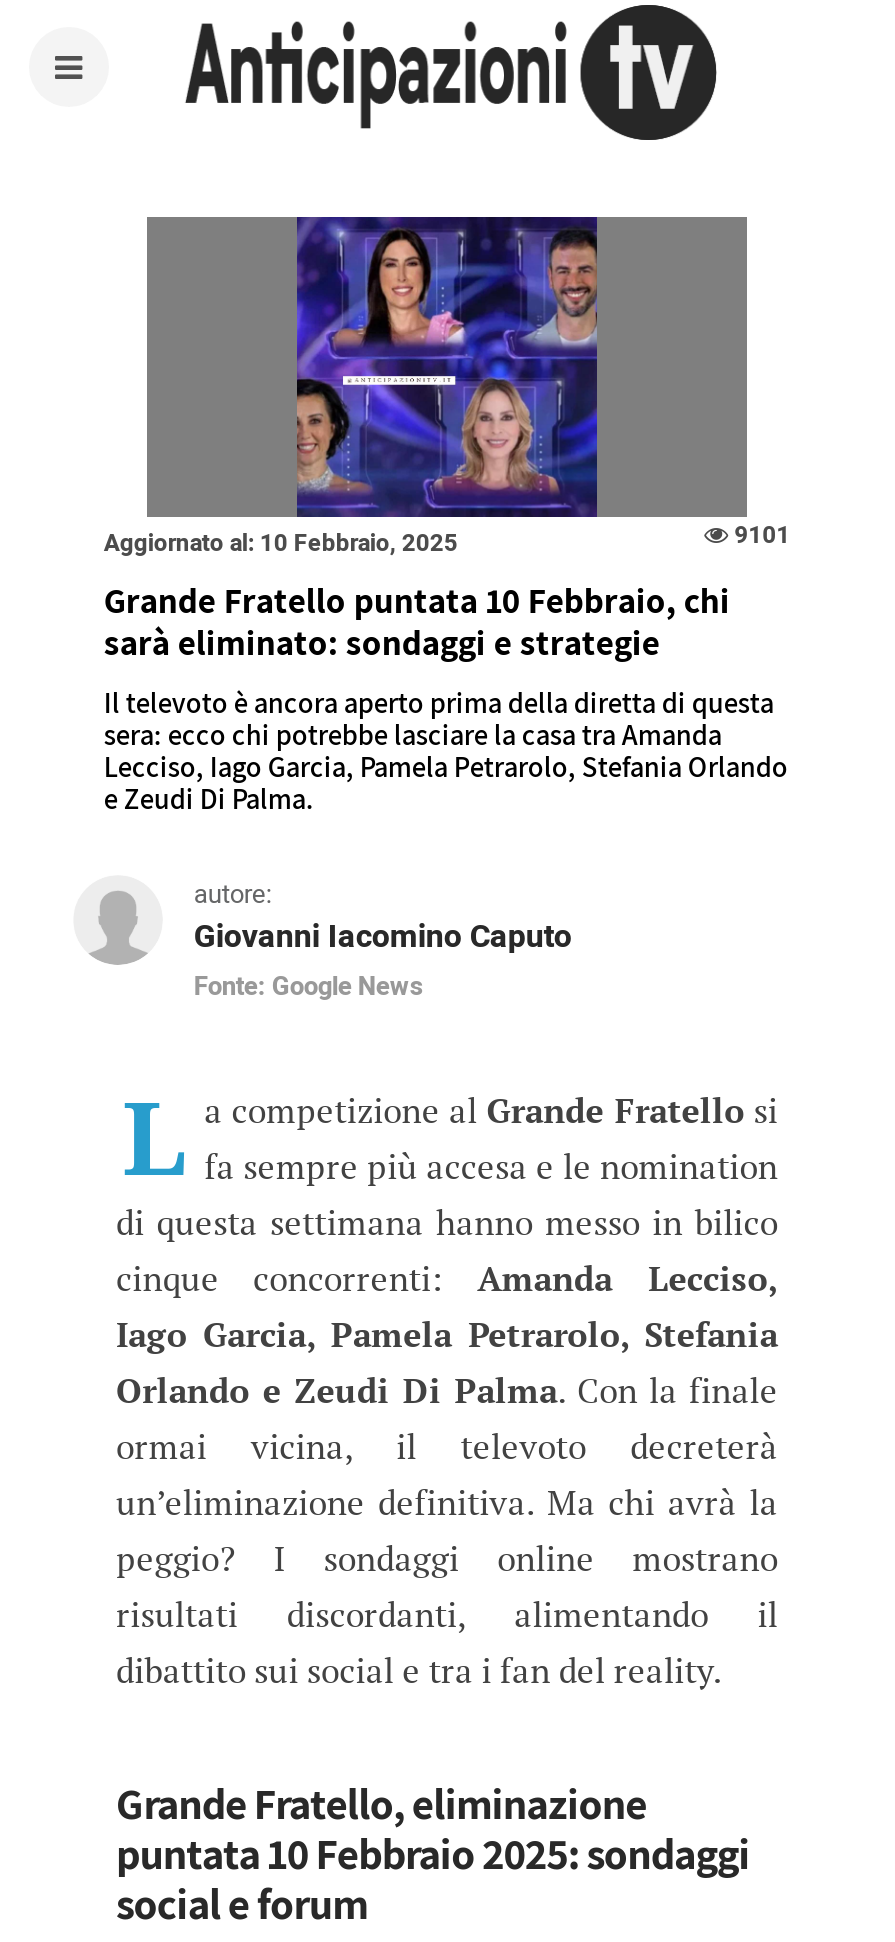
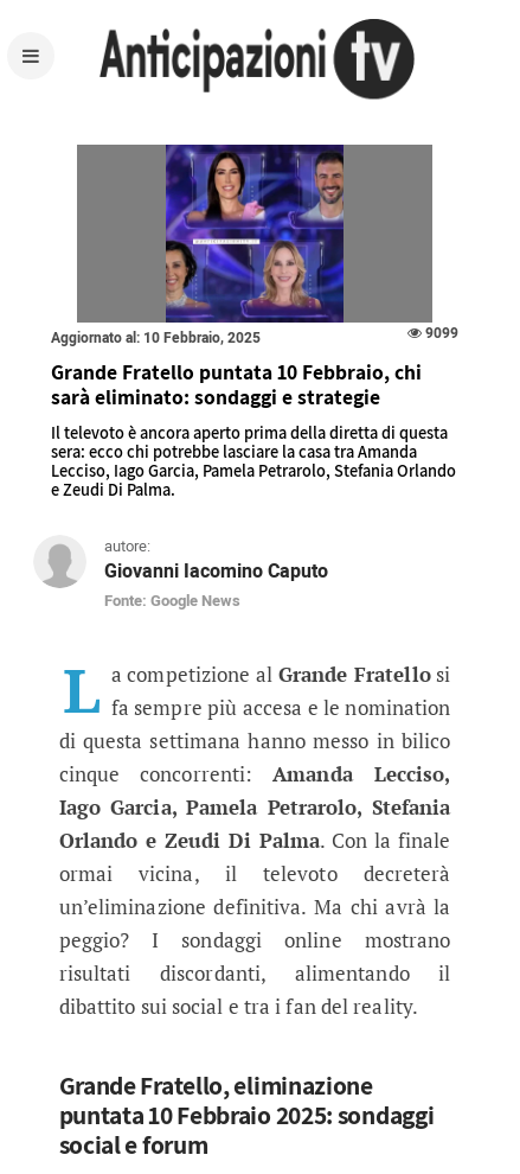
[728,517,790,553] 9101 -> [421,323,458,344] 9099

